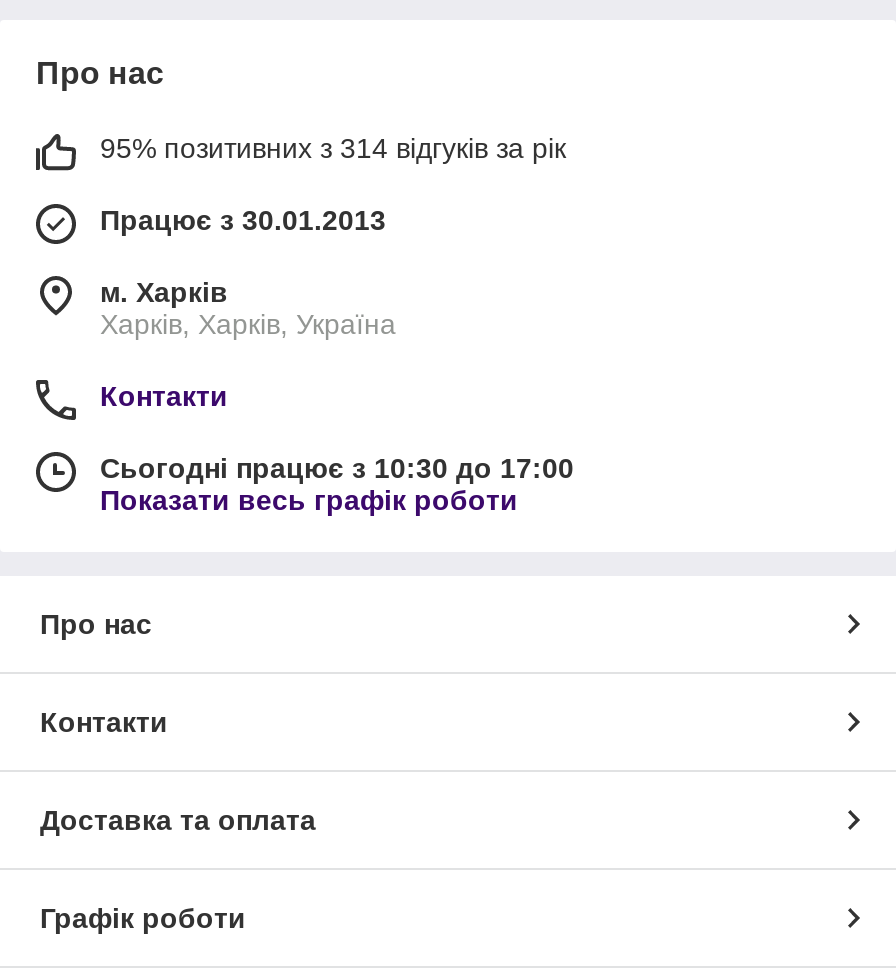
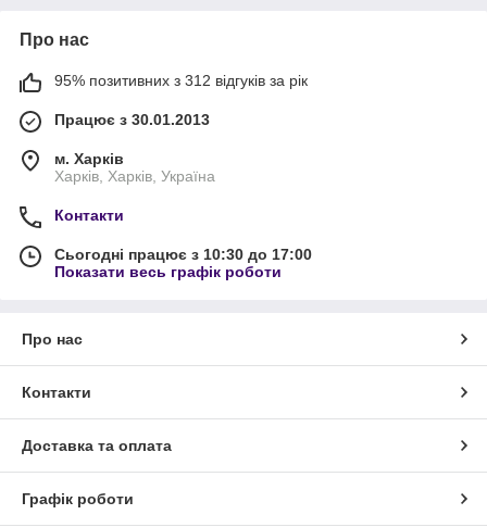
[100,132,566,164] 95% позитивних з 314 відгуків за рік -> [54,71,308,89] 95% позитивних з 312 відгуків за рік

